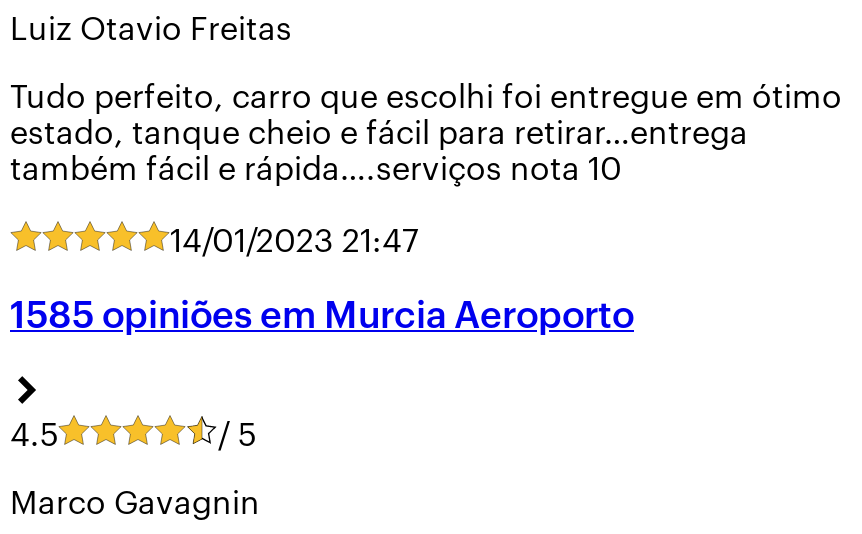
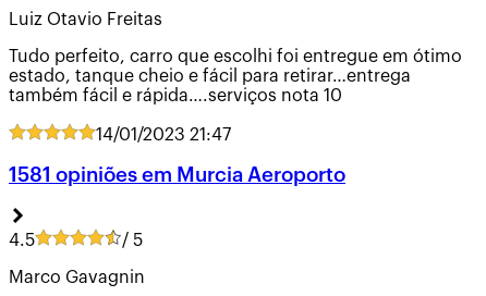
[10,299,634,335] 1585 opiniões em Murcia Aeroporto -> [9,166,345,185] 1581 opiniões em Murcia Aeroporto

